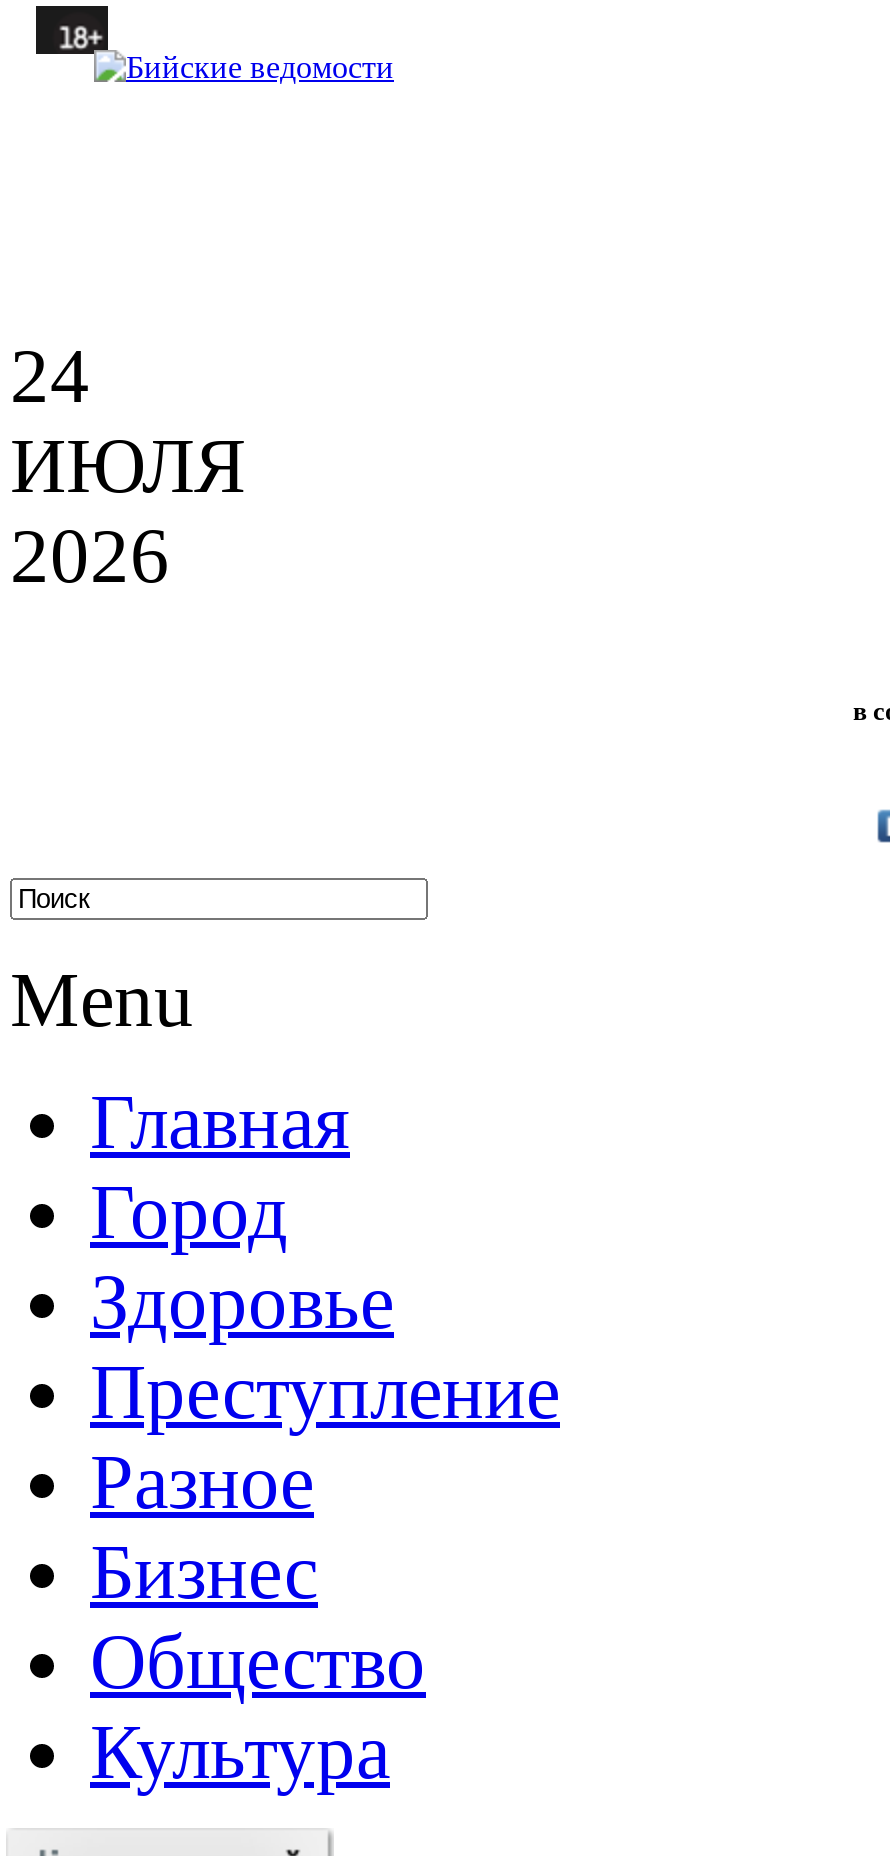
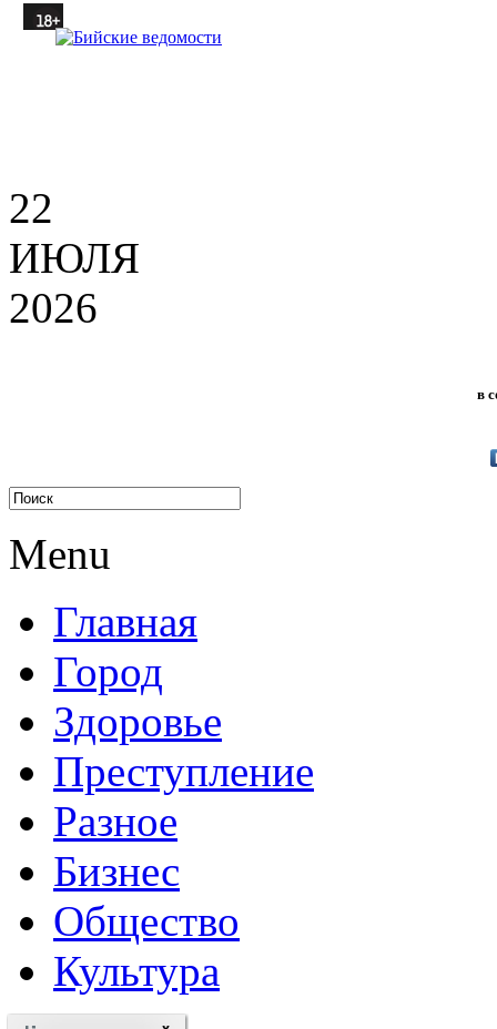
[10,332,90,418] 24 -> [9,184,53,232] 22

